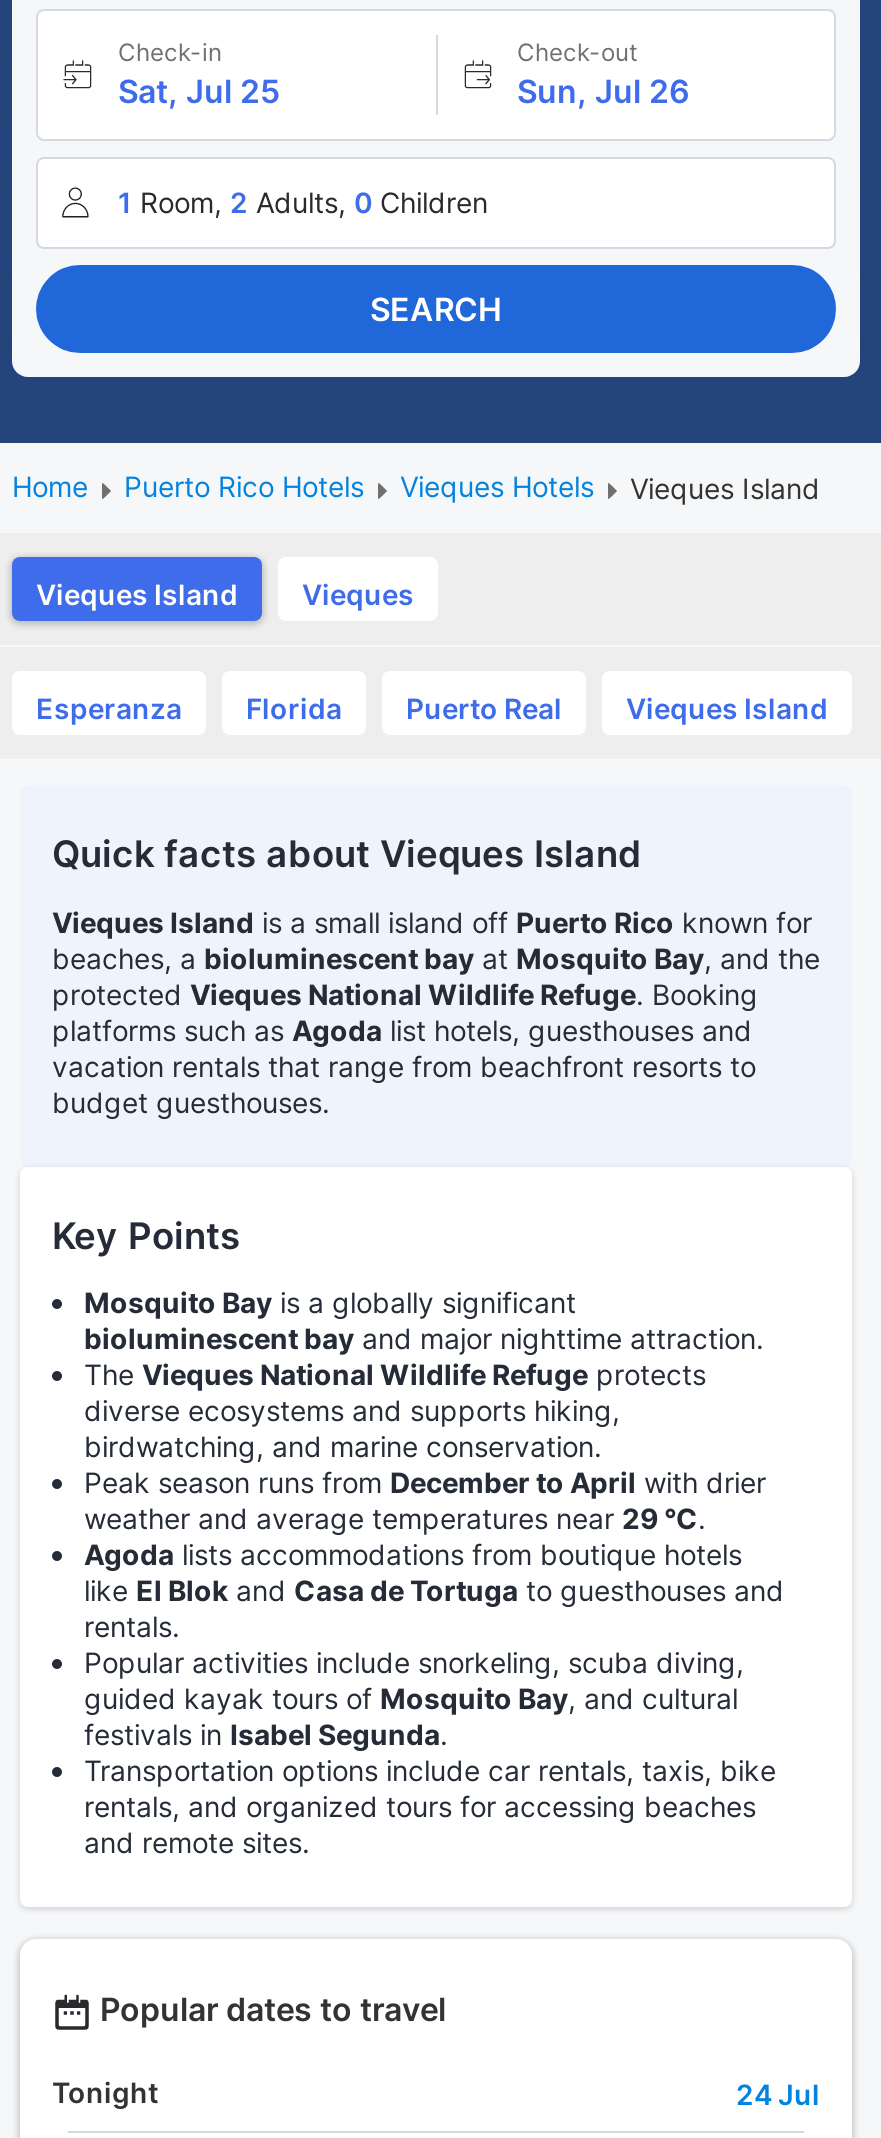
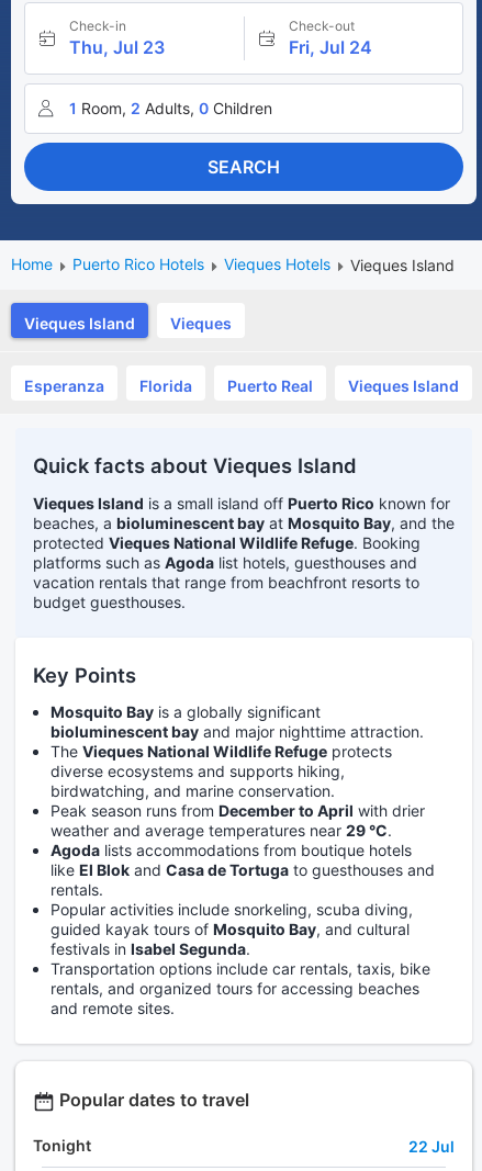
[118,71,280,111] Sat, Jul 25 -> [69,36,165,58] Thu, Jul 23
[517,71,689,111] Sun, Jul 26 -> [288,36,372,58] Fri, Jul 24
[736,2077,820,2111] 24 Jul -> [408,1137,455,1156] 22 Jul

